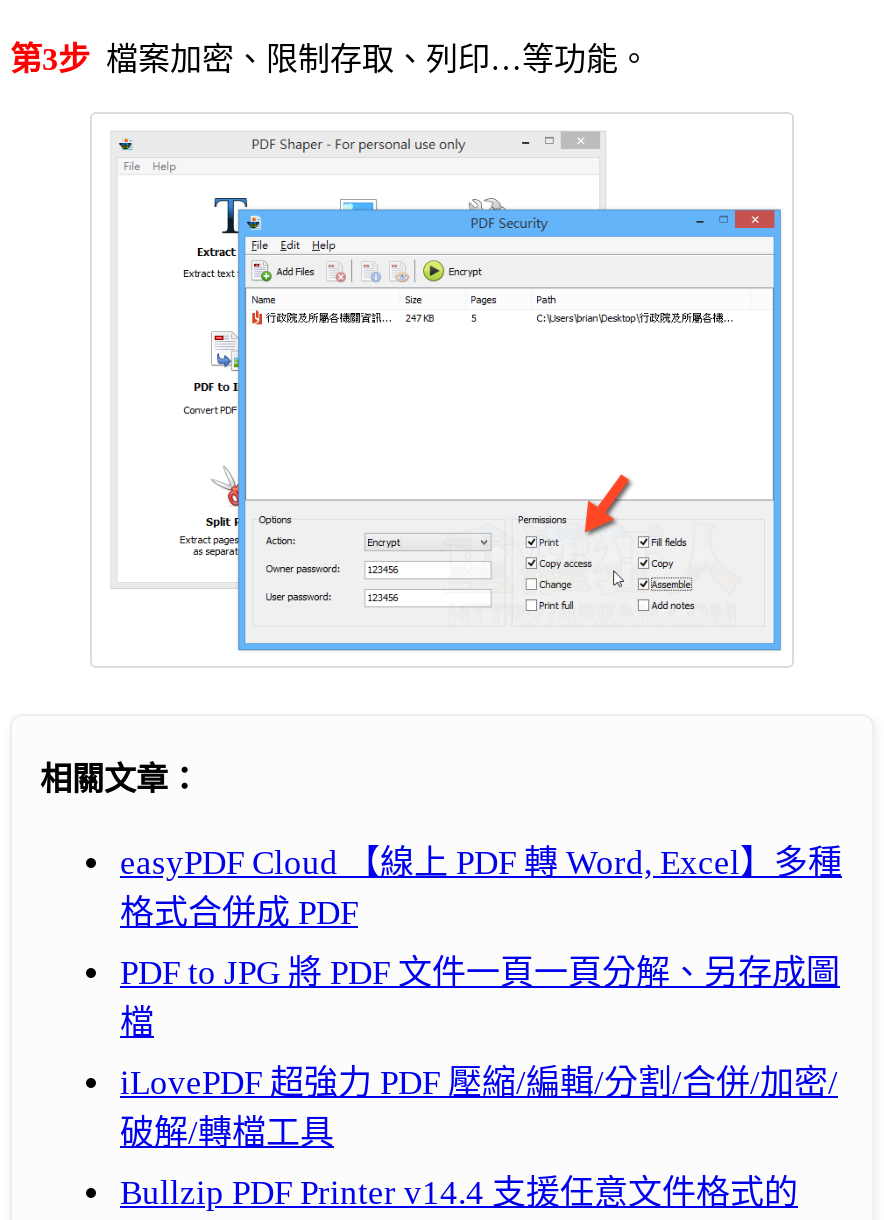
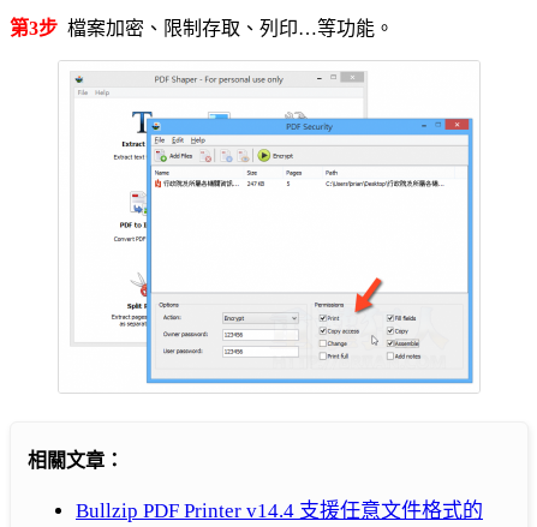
[120,843,842,1151] easyPDF Cloud 【線上 PDF 轉 Word, Excel】多種 | 格式合併成 PDF | PDF to JPG 將 PDF 文件一頁一頁分解、另存成圖 | 檔 | iLovePDF 超強力 PDF 壓縮/編輯/分割/合併/加密/ | 破解/轉檔工具 -> none

